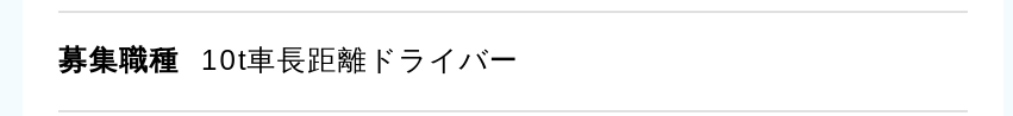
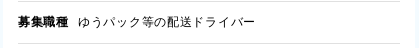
[201,43,519,76] 10t車長距離ドライバー -> [78,15,256,29] ゆうパック等の配送ドライバー

